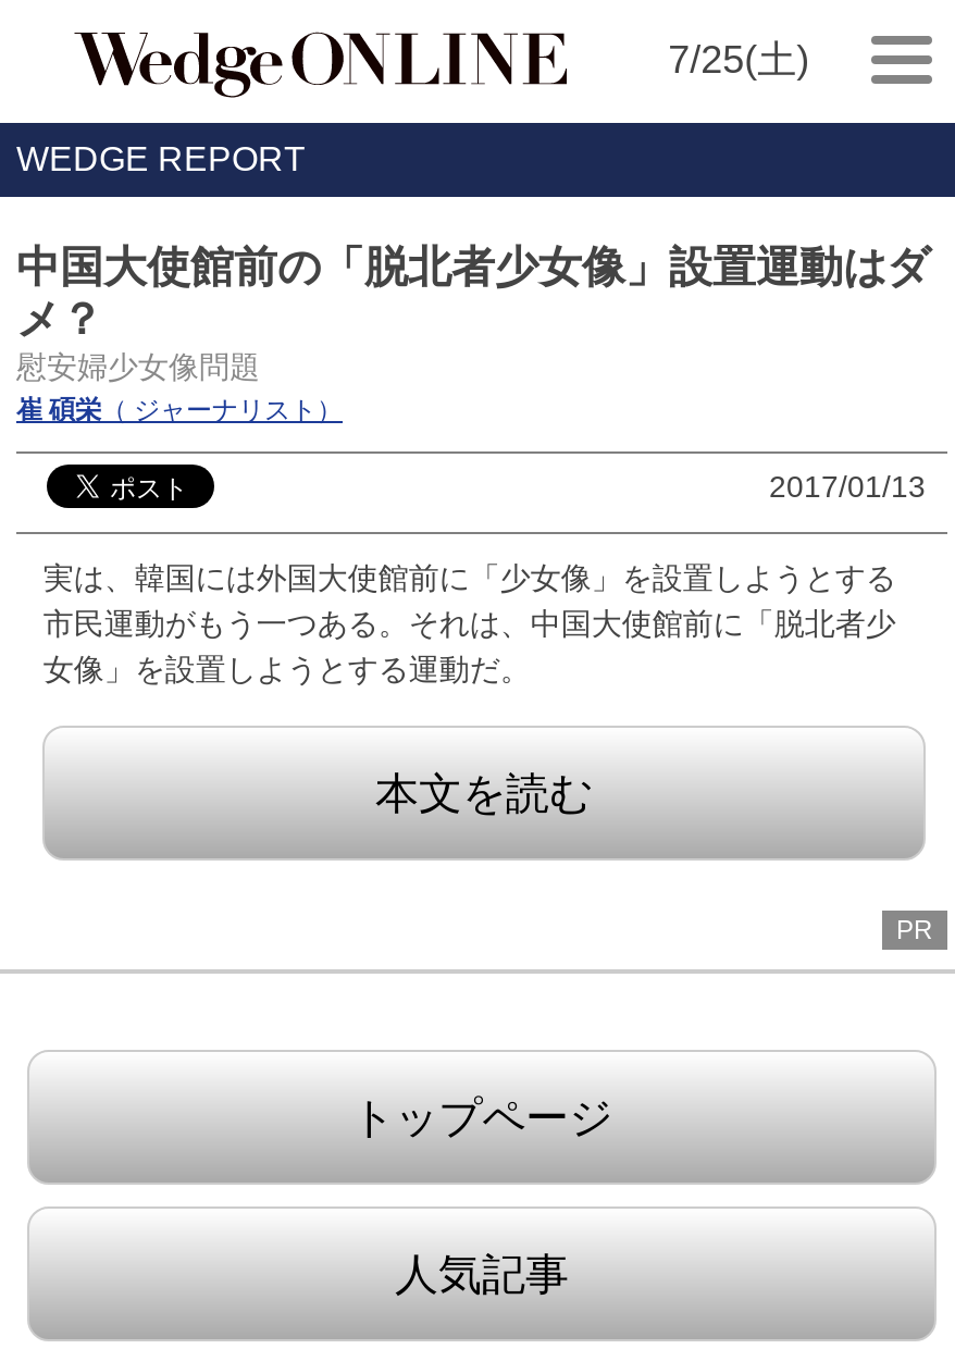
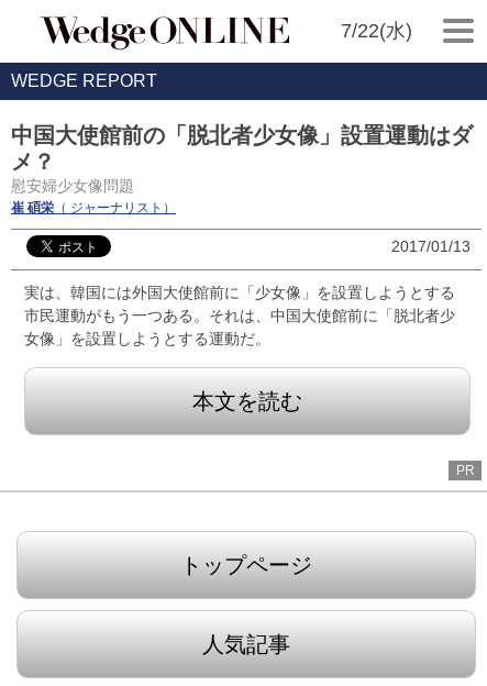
[668,38,809,82] 7/25(土) -> [340,20,412,42] 7/22(水)

